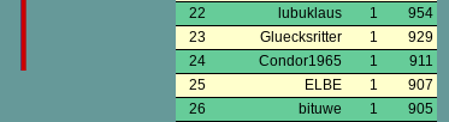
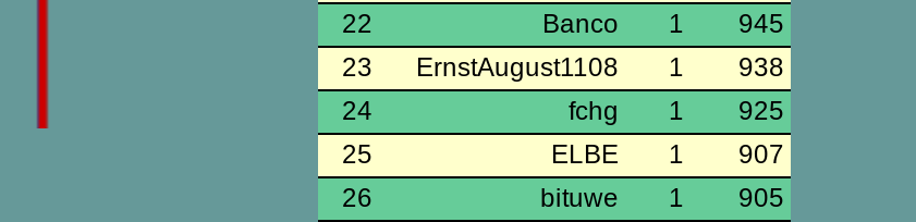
[274,5,345,22] lubuklaus -> [536,9,625,39] Banco
[404,5,437,22] 954 -> [732,9,791,39] 945
[256,29,345,45] Gluecksritter -> [410,52,625,83] ErnstAugust1108
[404,29,437,45] 929 -> [732,52,791,83] 938
[255,53,345,69] Condor1965 -> [562,96,625,126] fchg
[406,53,437,69] 911 -> [732,96,791,126] 925

